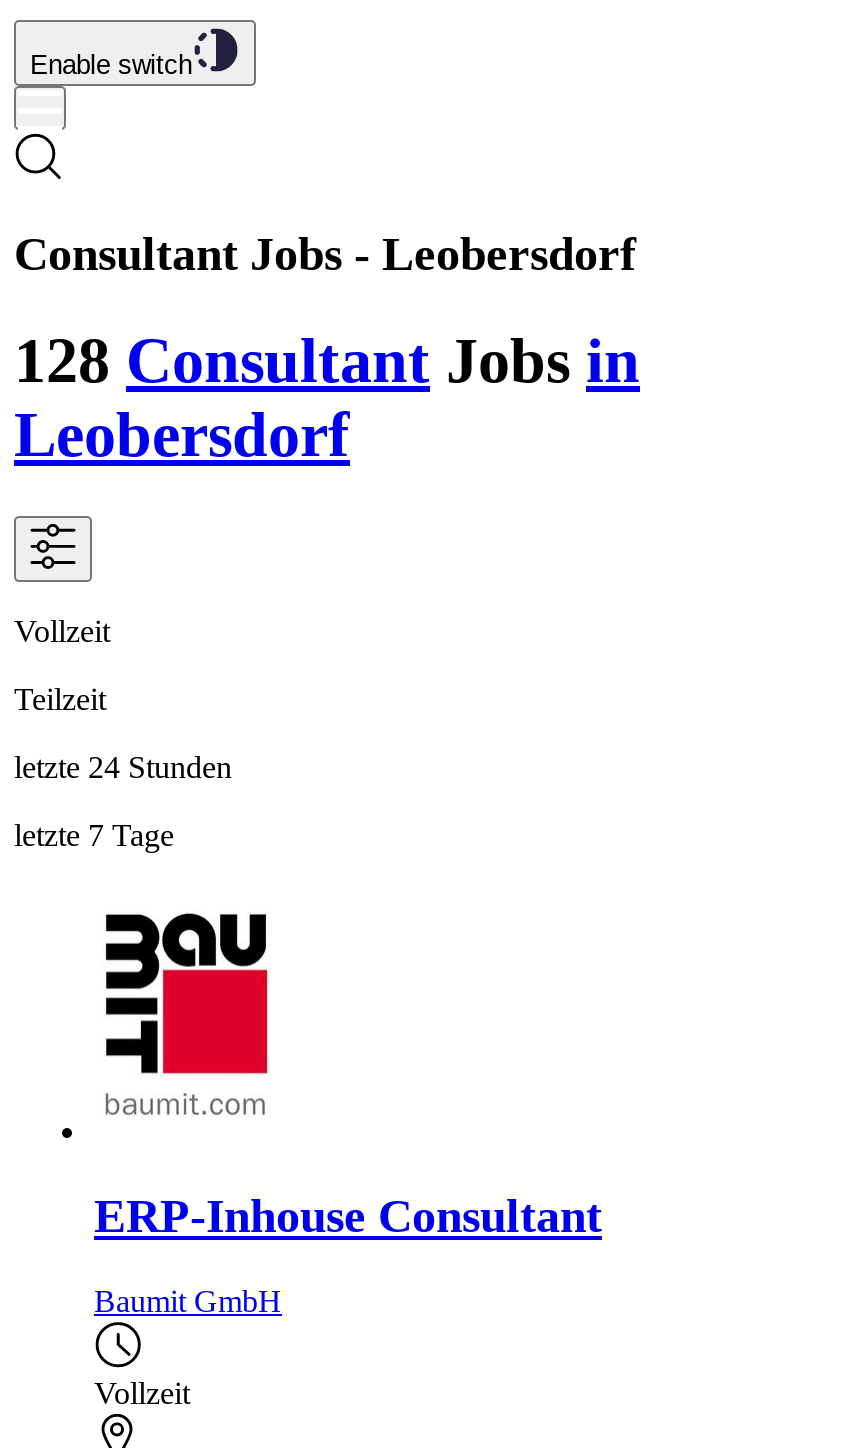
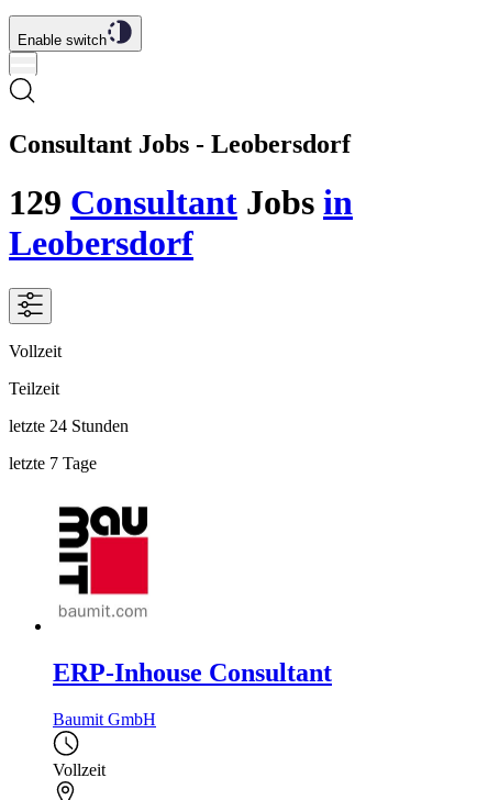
[14,325,640,397] 128 Consultant Jobs in -> [9,183,353,222] 129 Consultant Jobs in

